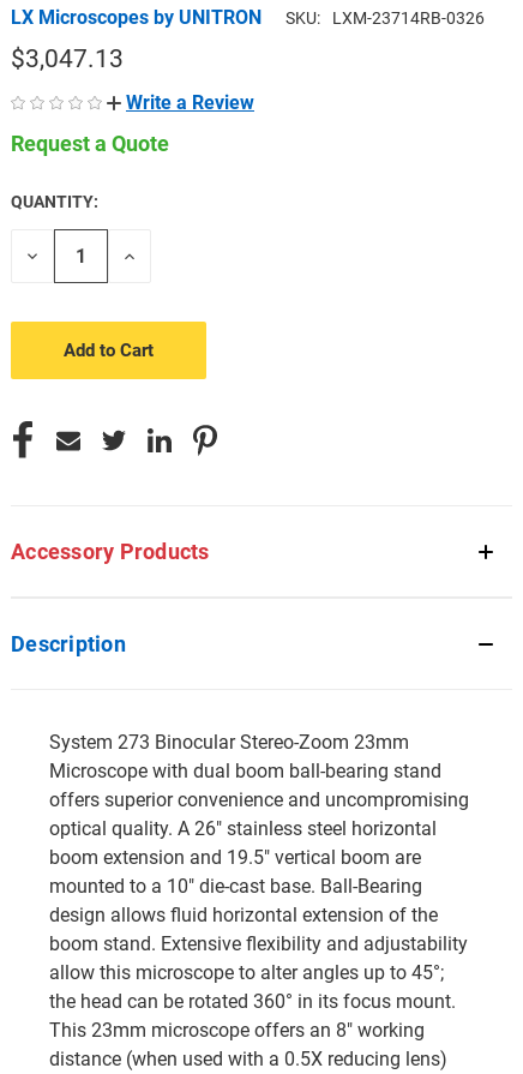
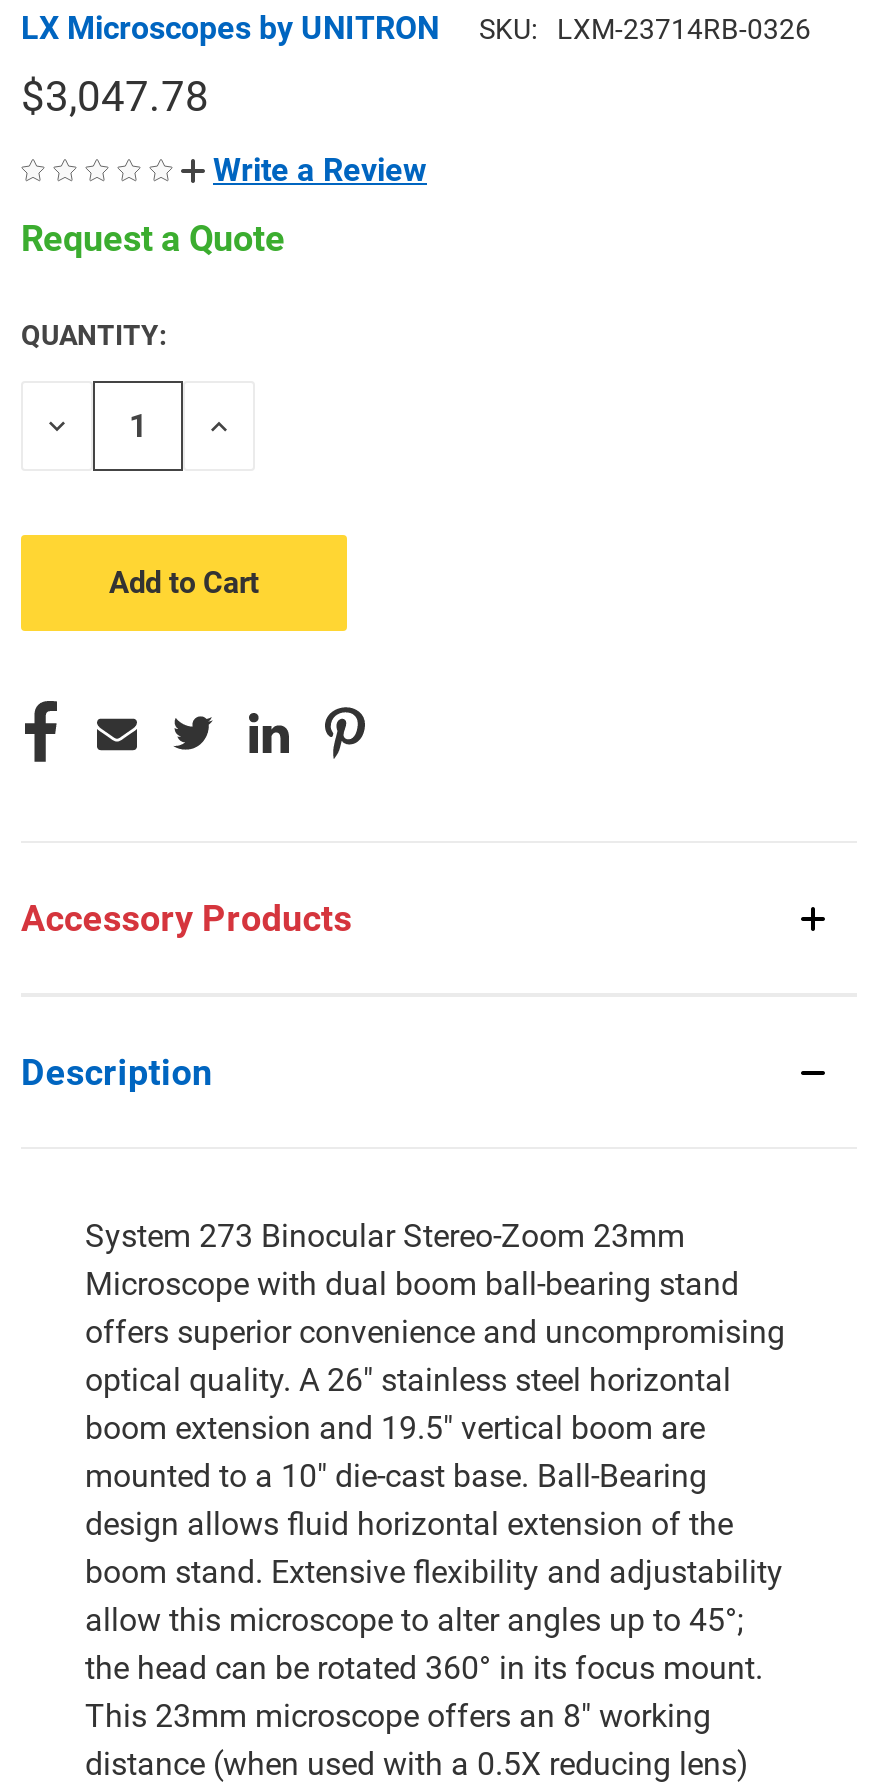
[11,44,124,73] $3,047.13 -> [21,73,209,121] $3,047.78

